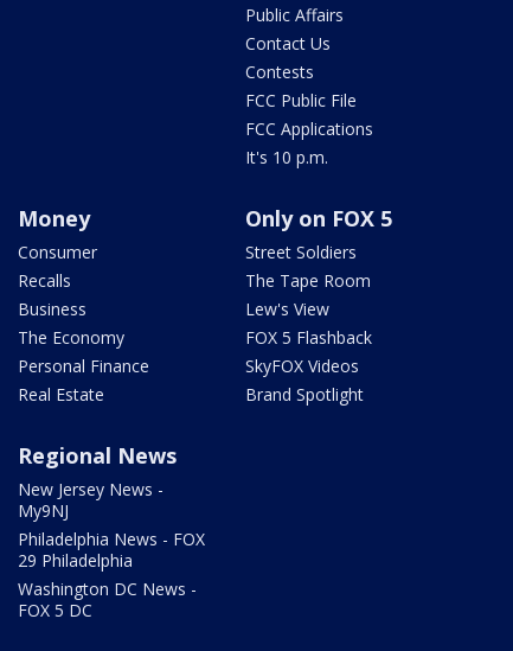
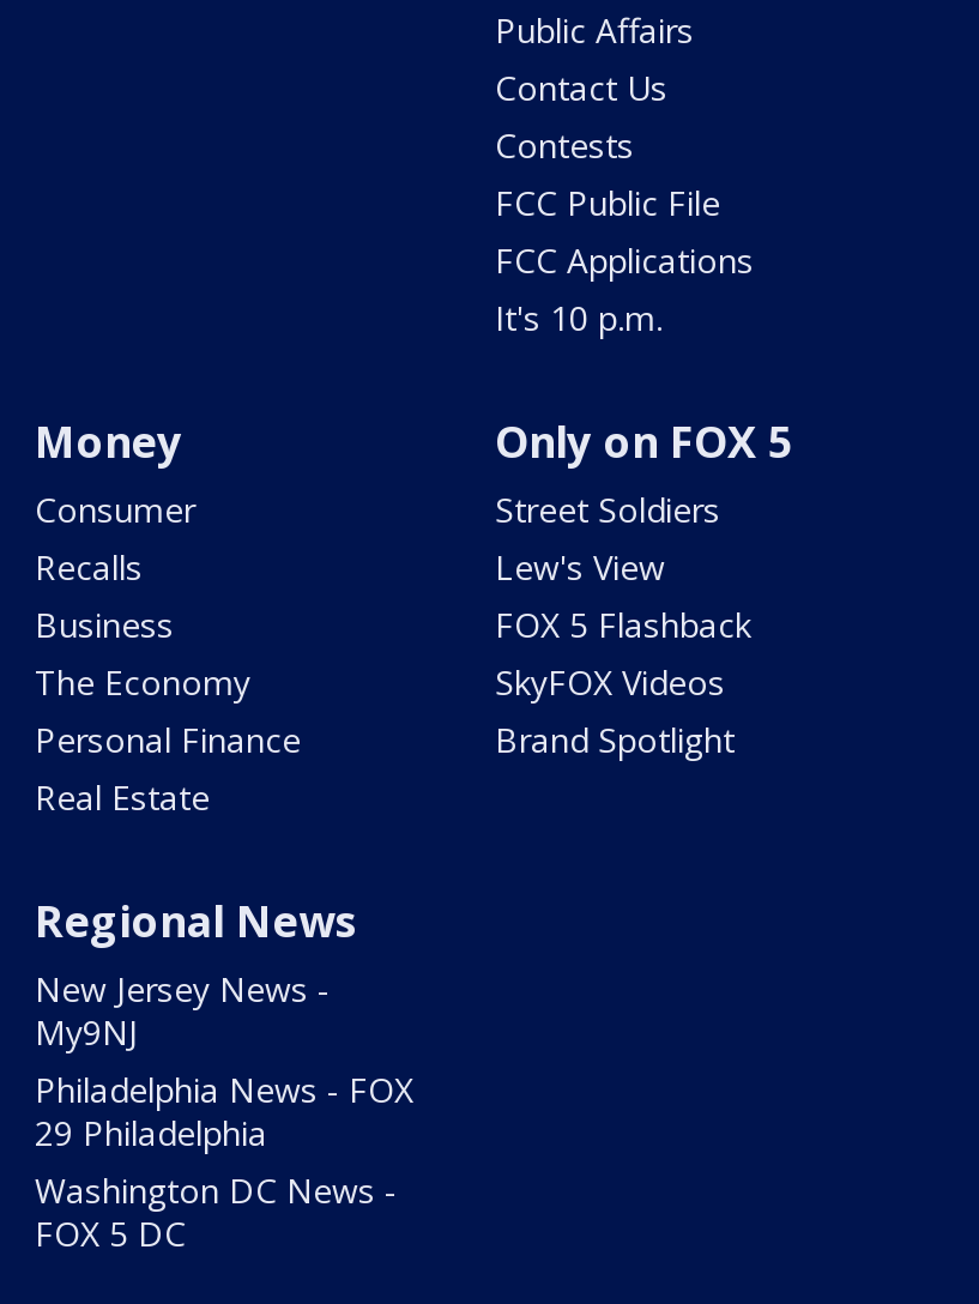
[245,270,371,292] The Tape Room -> none
moved [245,298,372,406] -> [495,545,751,763]: Lew's View | FOX 5 Flashback | SkyFOX Videos | Brand Spotlight

